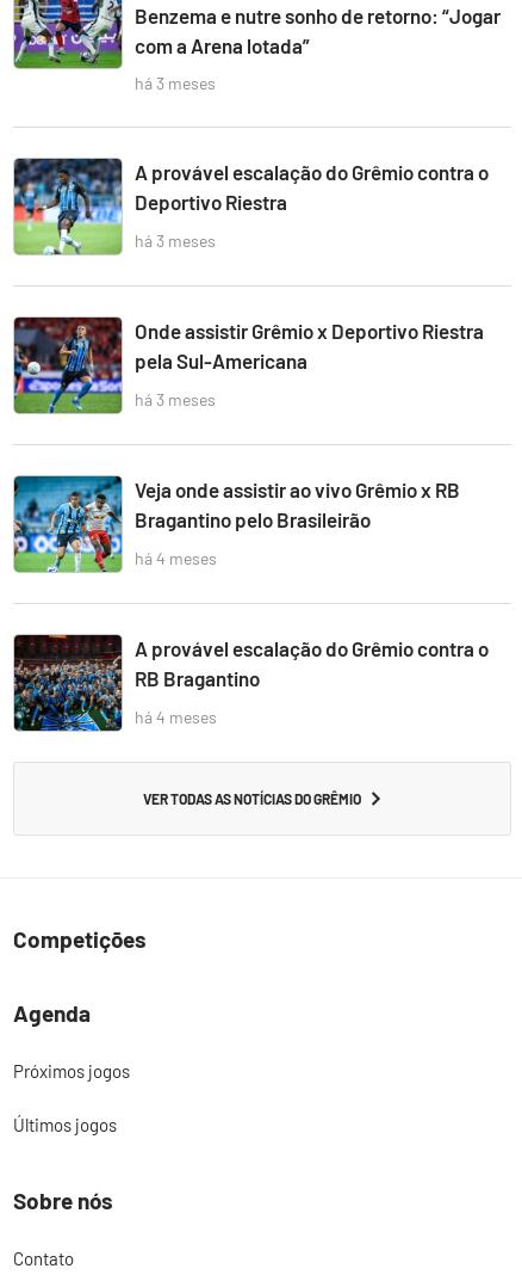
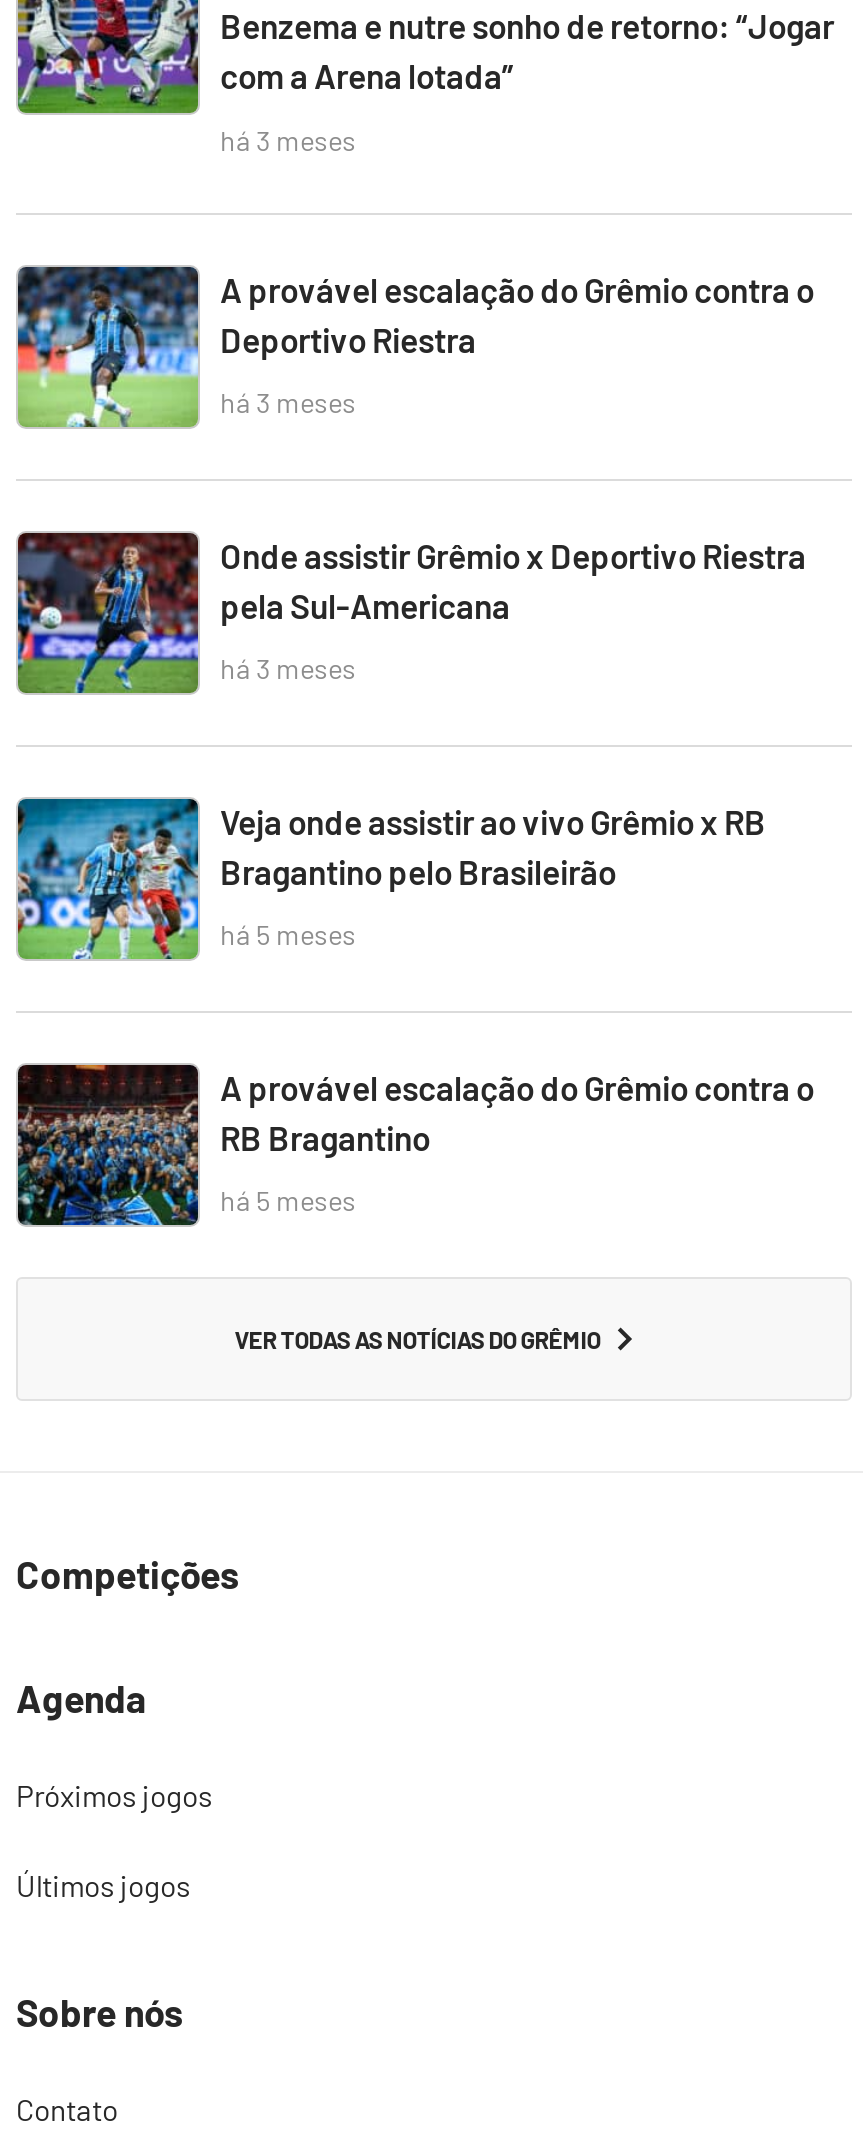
[135,548,217,568] há 4 meses -> [220,918,356,952] há 5 meses
[135,707,217,727] há 4 meses -> [220,1184,356,1218] há 5 meses

